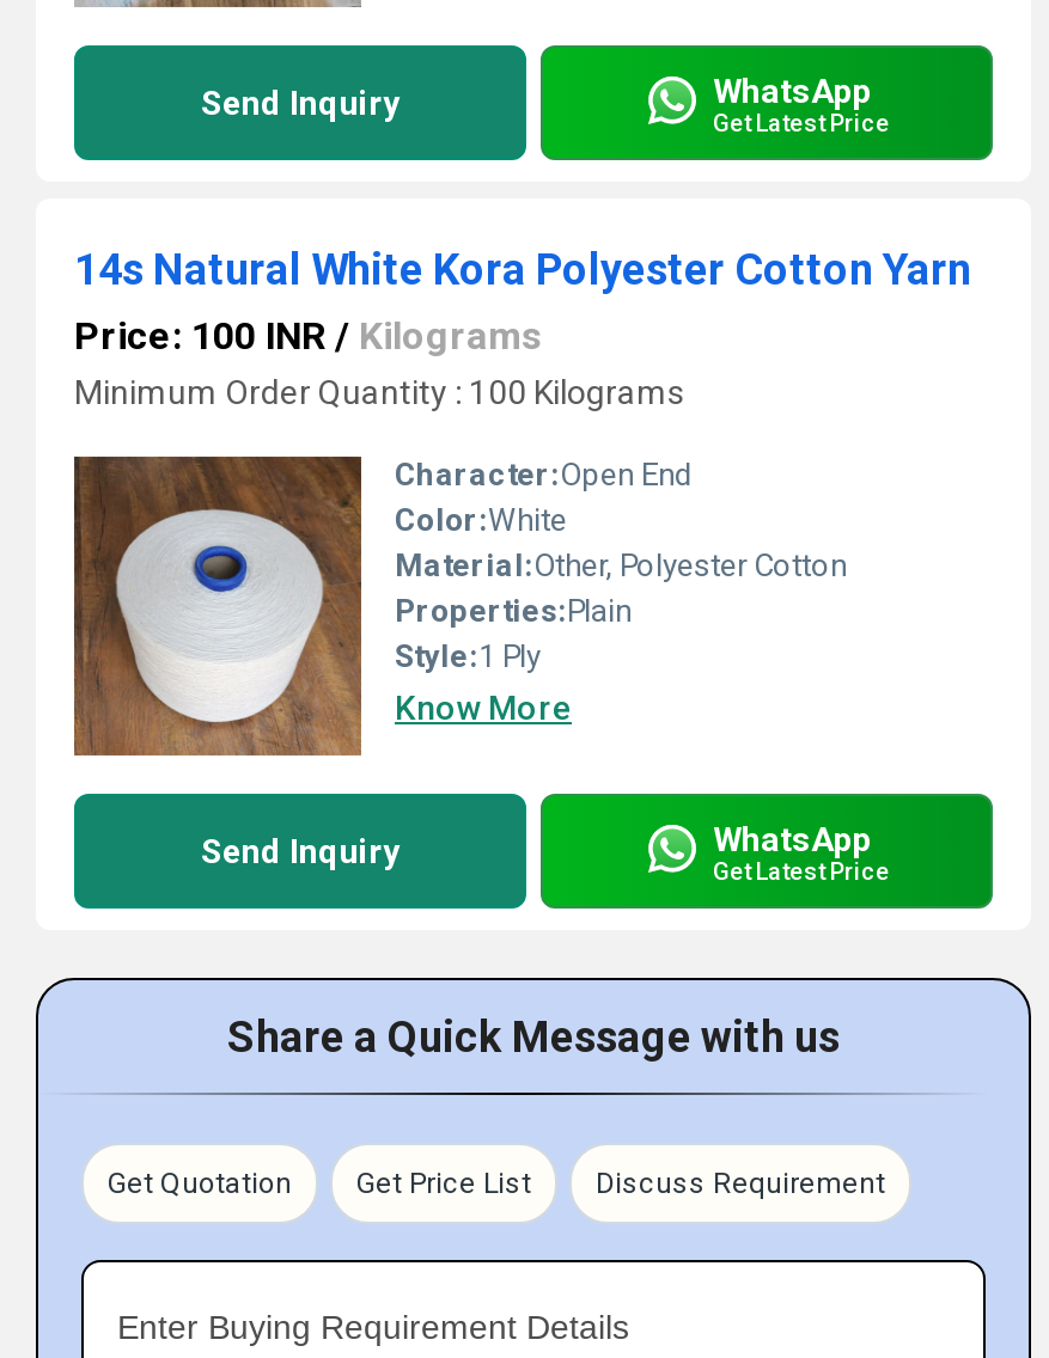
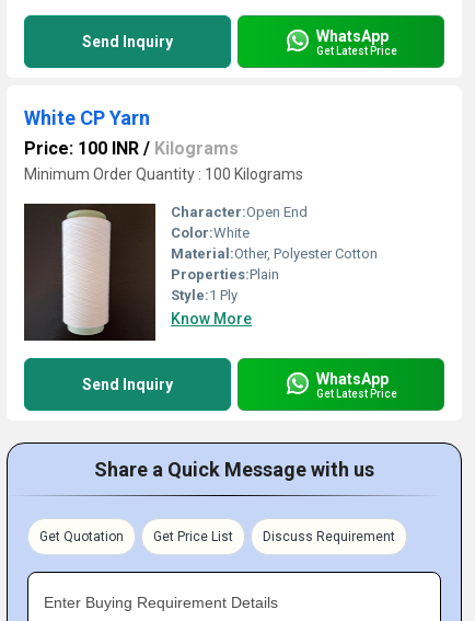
[74,244,971,294] 14s Natural White Kora Polyester Cotton Yarn -> [24,106,150,129] White CP Yarn
[74,457,364,758] [image] -> [24,204,157,342] [image]

